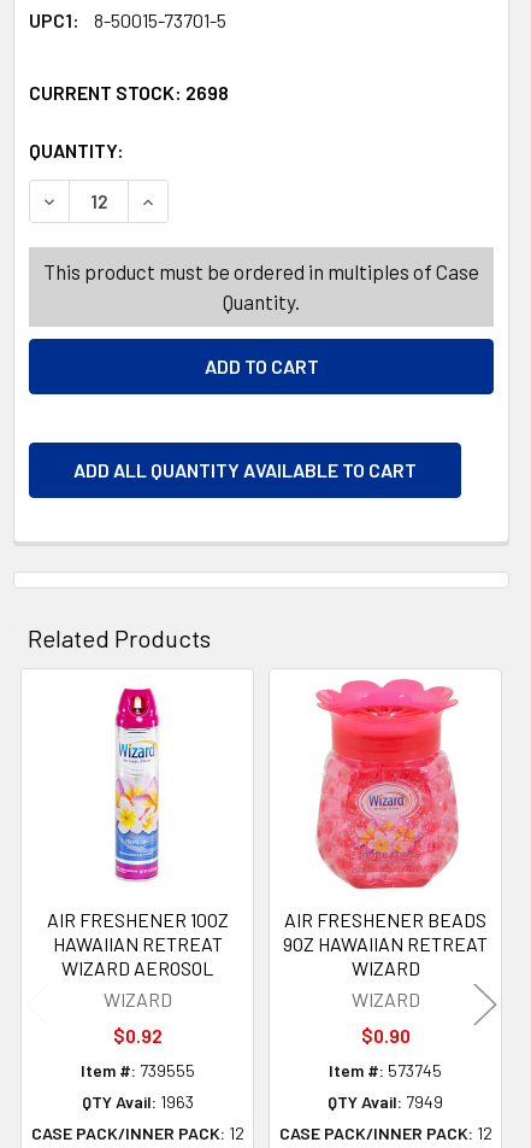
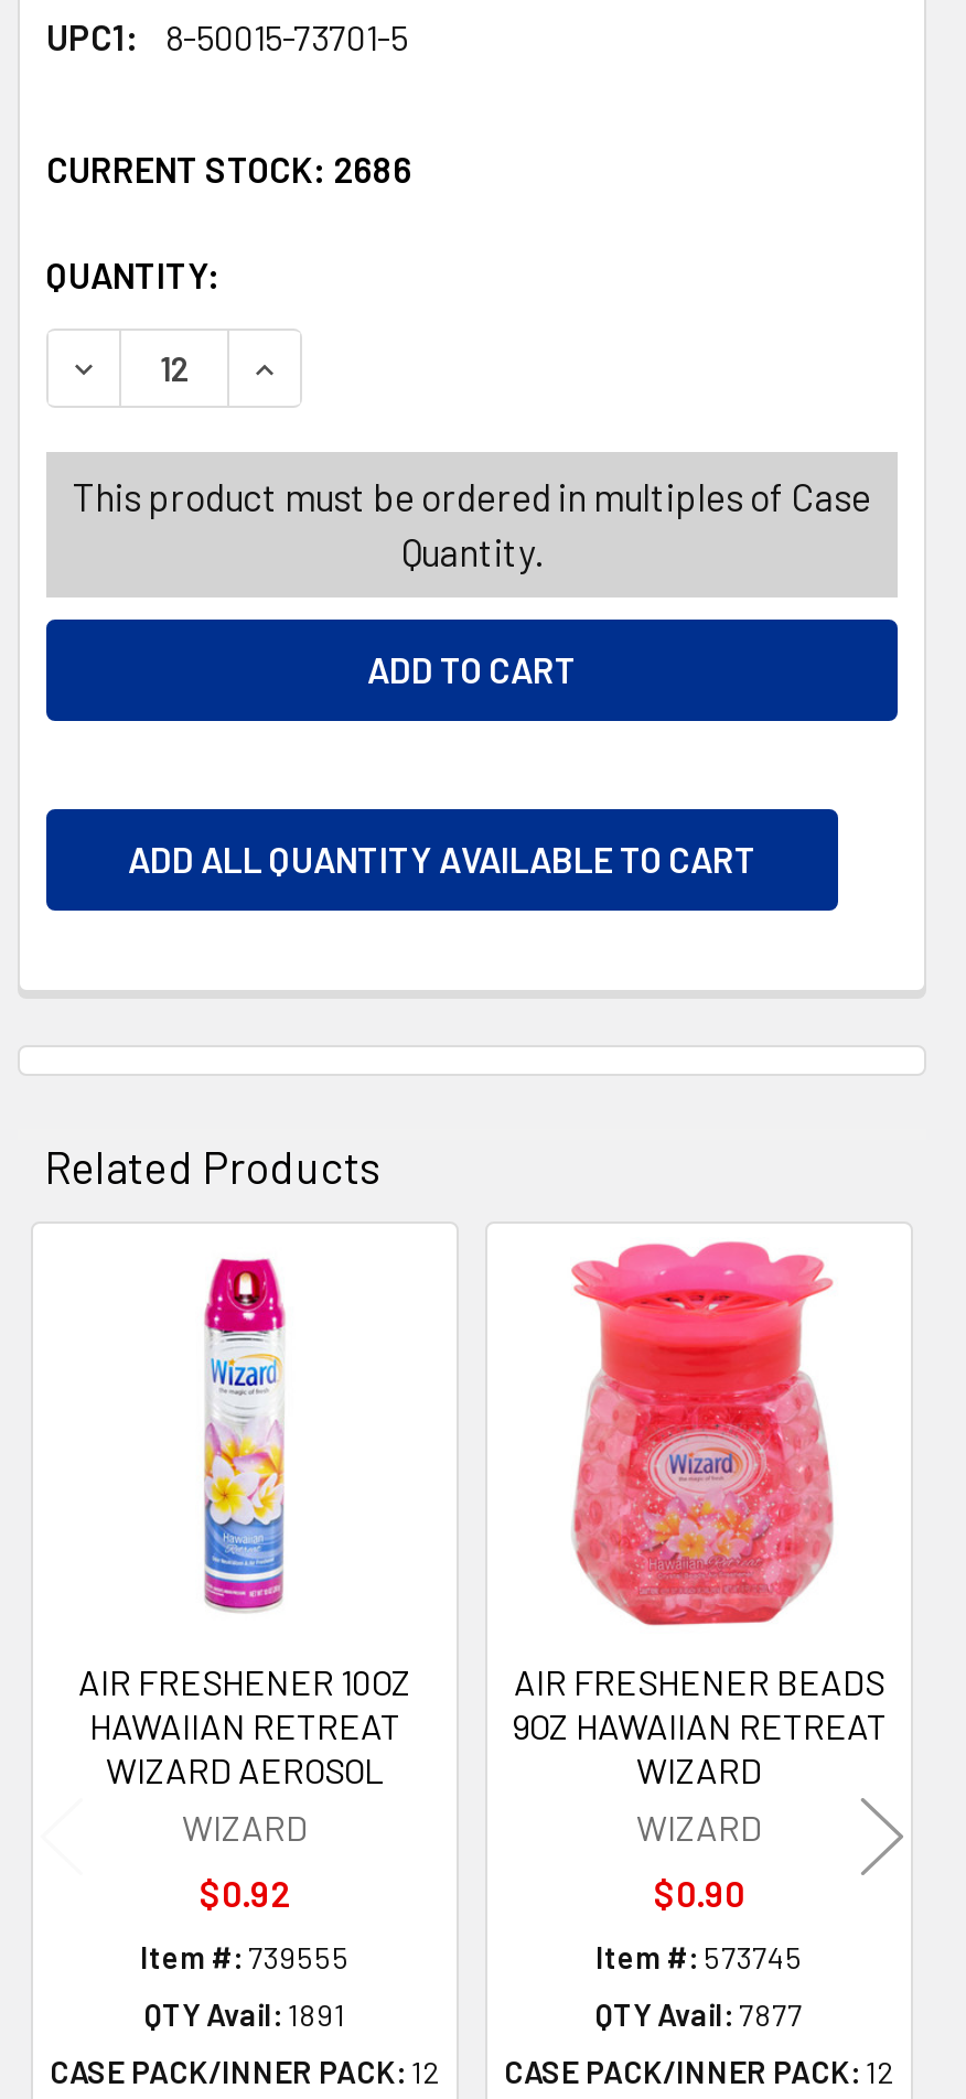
[29,81,229,104] CURRENT STOCK: 2698 -> [46,148,412,190] CURRENT STOCK: 2686
[81,1091,193,1111] QTY Avail: 1963 -> [144,1995,345,2032] QTY Avail: 1891
[328,1091,443,1111] QTY Avail: 7949 -> [595,1995,803,2032] QTY Avail: 7877

